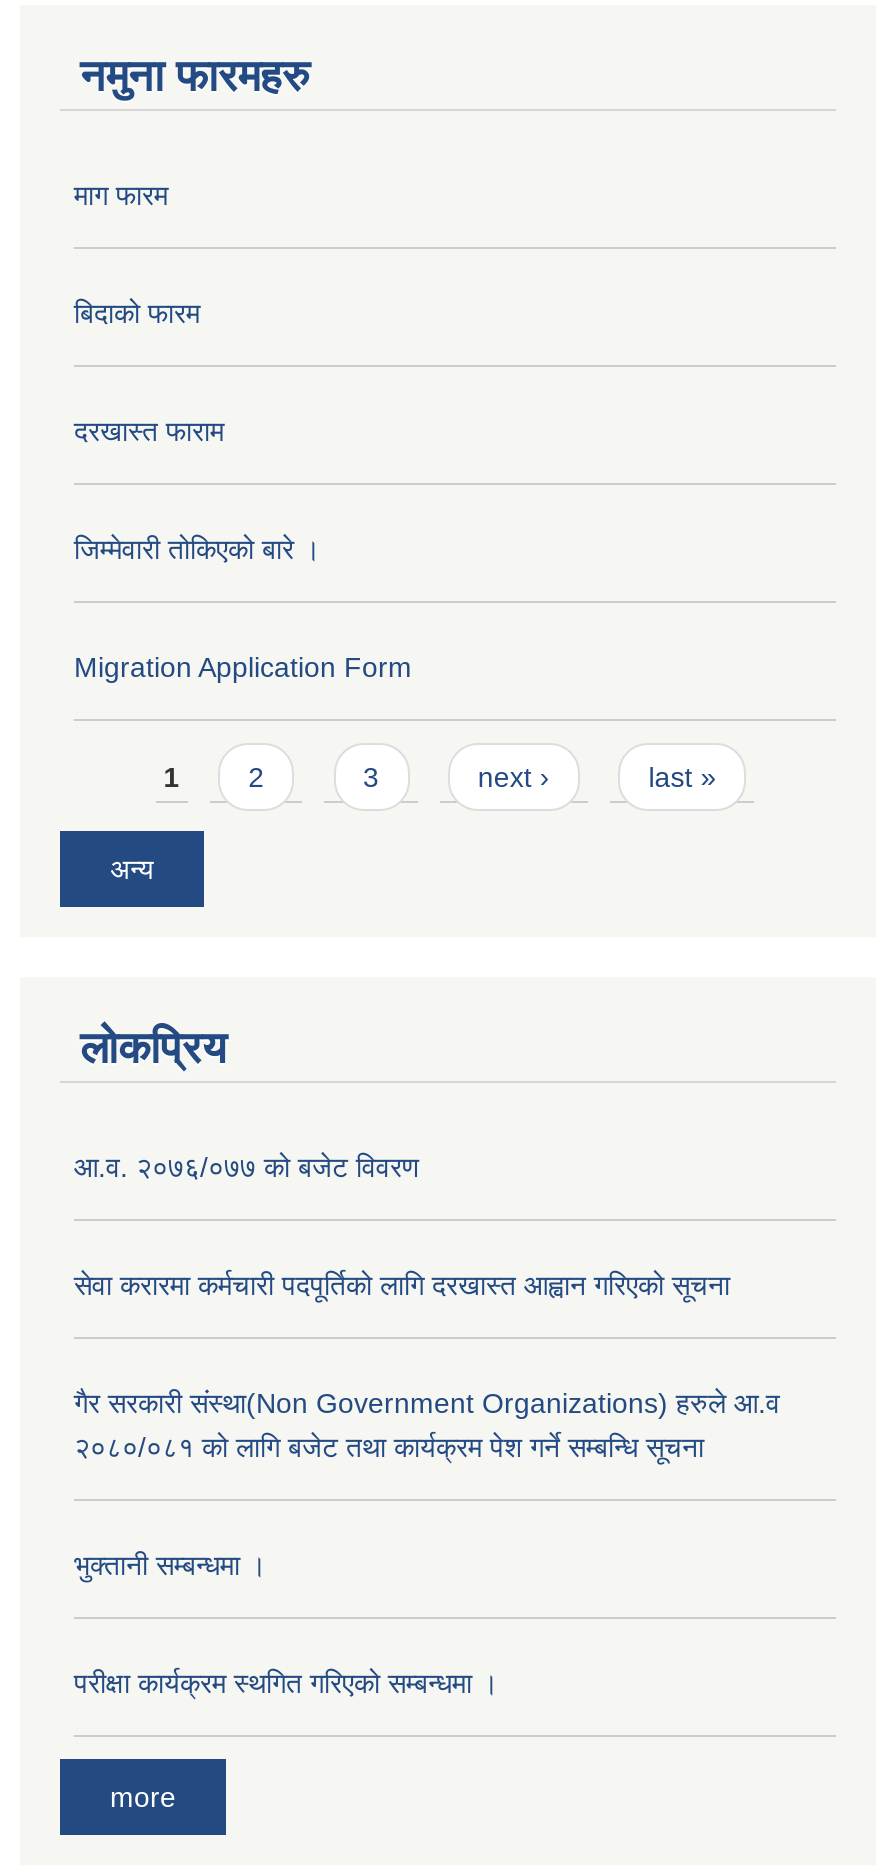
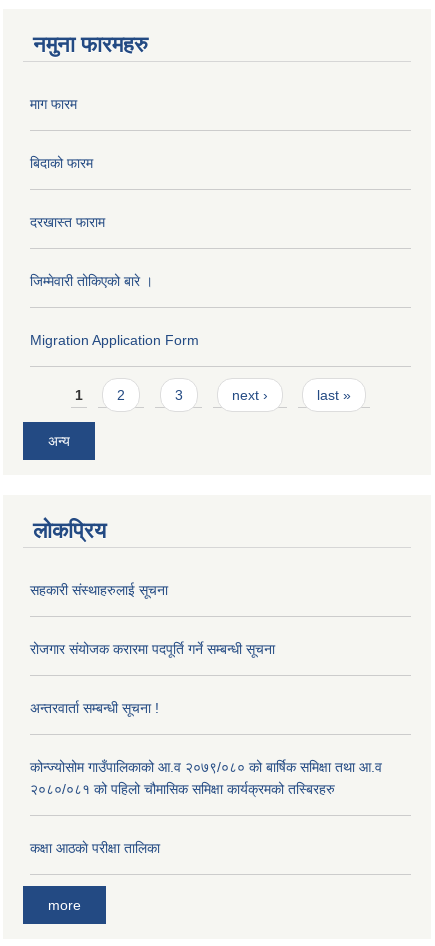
[74,1152,420,1184] आ‍.व. २०७६/०७७ को बजेट विवरण -> [30,582,168,598] सहकारी संस्थाहरुलाई सूचना
[74,1270,730,1302] सेवा करारमा कर्मचारी पदपूर्तिको लागि दरखास्त आह्वान गरिएको सूचना -> [30,641,275,657] रोजगार संयोजक करारमा पदपूर्ति गर्ने सम्बन्धी सूचना
[74,1388,780,1464] गैर सरकारी संस्था(Non Government Organizations) हरुले आ.व | २०८०/०८१ को लागि बजेट तथा कार्यक्रम पेश गर्ने सम्बन्धि सूचना -> [30,700,159,716] अन्तरवार्ता सम्बन्धी सूचना !
[74,1550,266,1582] भुक्तानी सम्बन्धमा । -> [30,759,382,797] कोन्ज्योसोम गाउँपालिकाको आ.व २०७९/०८० को बार्षिक समिक्षा तथा आ.व | २०८०/०८१ को पहिलो चौमासिक समिक्षा कार्यक्रमको तस्बिरहरु
[74,1668,498,1700] परीक्षा कार्यक्रम स्थगित गरिएको सम्बन्धमा । -> [30,840,160,856] कक्षा आठकाे परीक्षा तालिका

